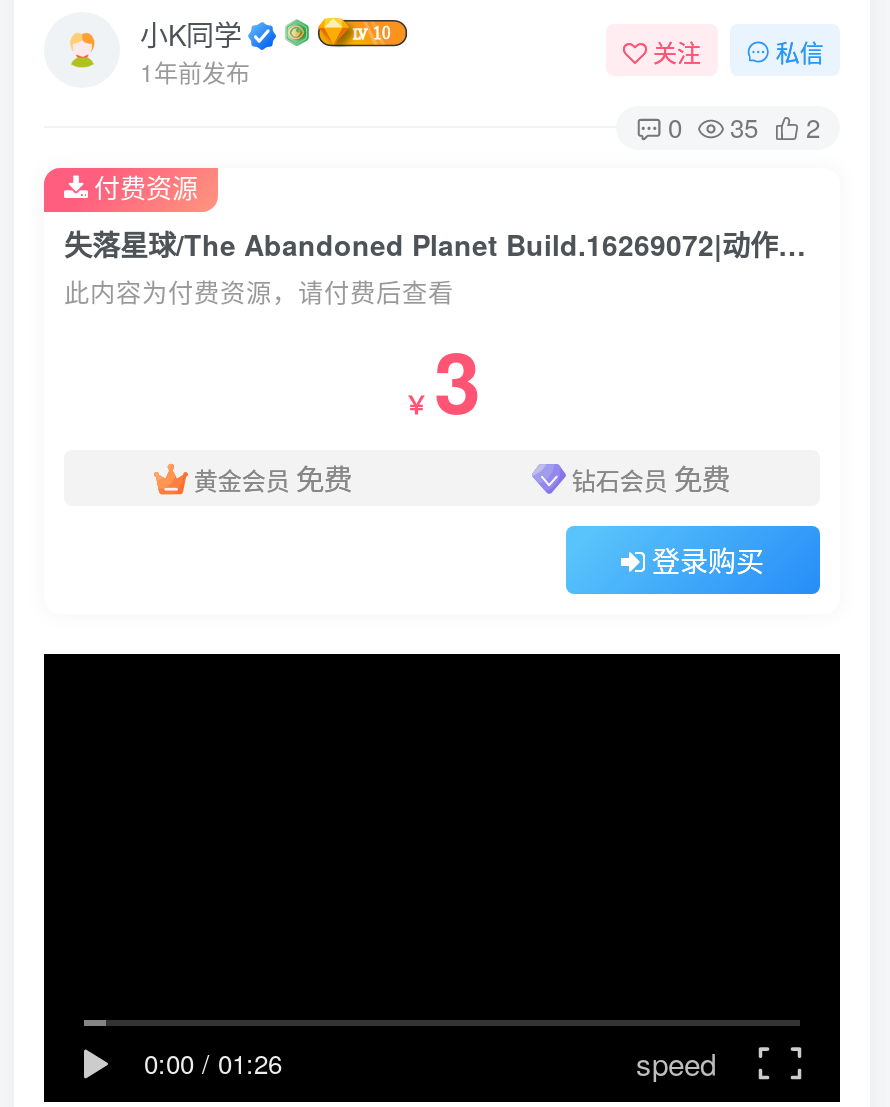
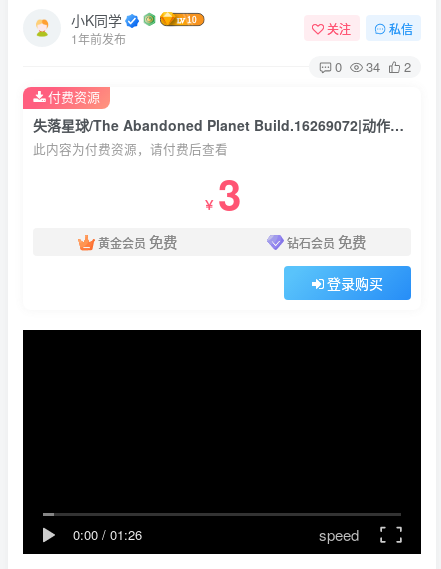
[668,108,820,146] 0 35 2 -> [335,57,411,76] 0 34 2

